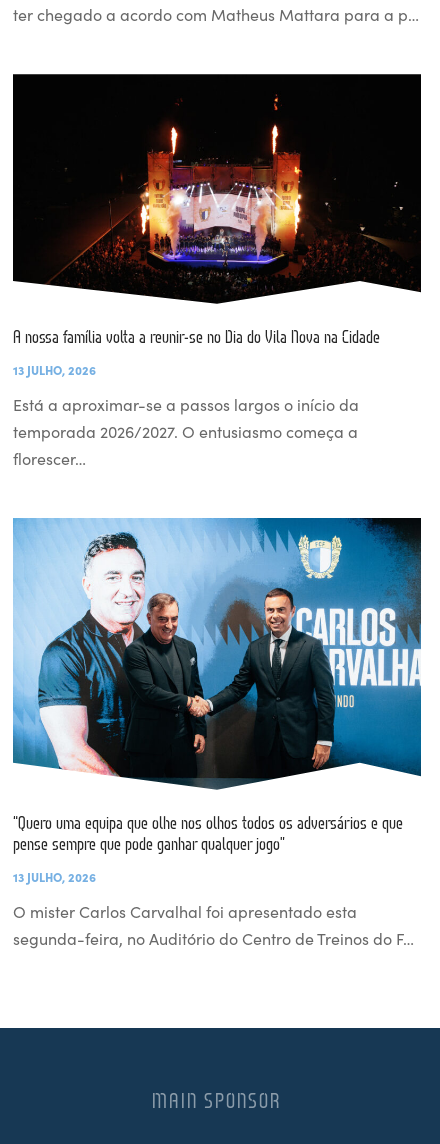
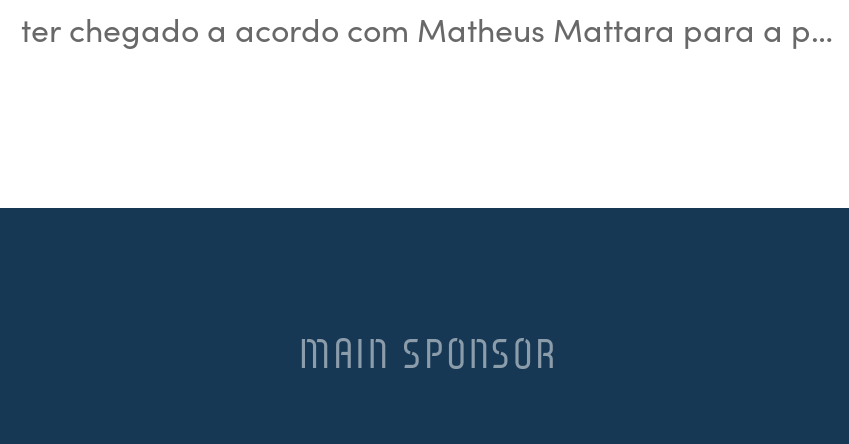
[12,73,422,469] [image] | A nossa família volta a reunir-se no Dia do Vila Nova na Cidade | 13 JULHO, 2026 | Está a aproximar-se a passos largos o início da | temporada 2026/2027. O entusiasmo começa a | florescer… -> none
[12,517,422,949] [image] | “Quero uma equipa que olhe nos olhos todos os adversários e que | pense sempre que pode ganhar qualquer jogo” | 13 JULHO, 2026 | O mister Carlos Carvalhal foi apresentado esta | segunda-feira, no Auditório do Centro de Treinos do F… -> none

